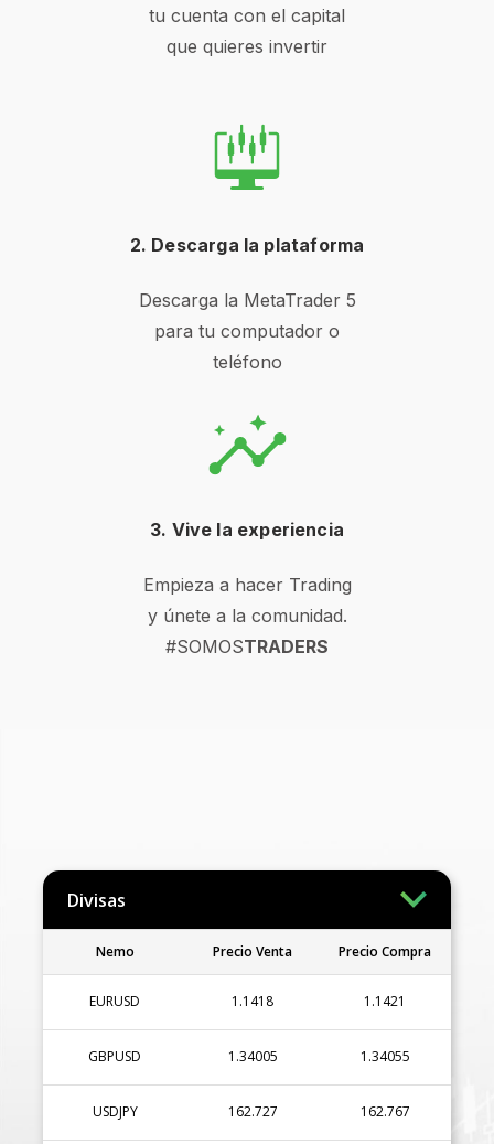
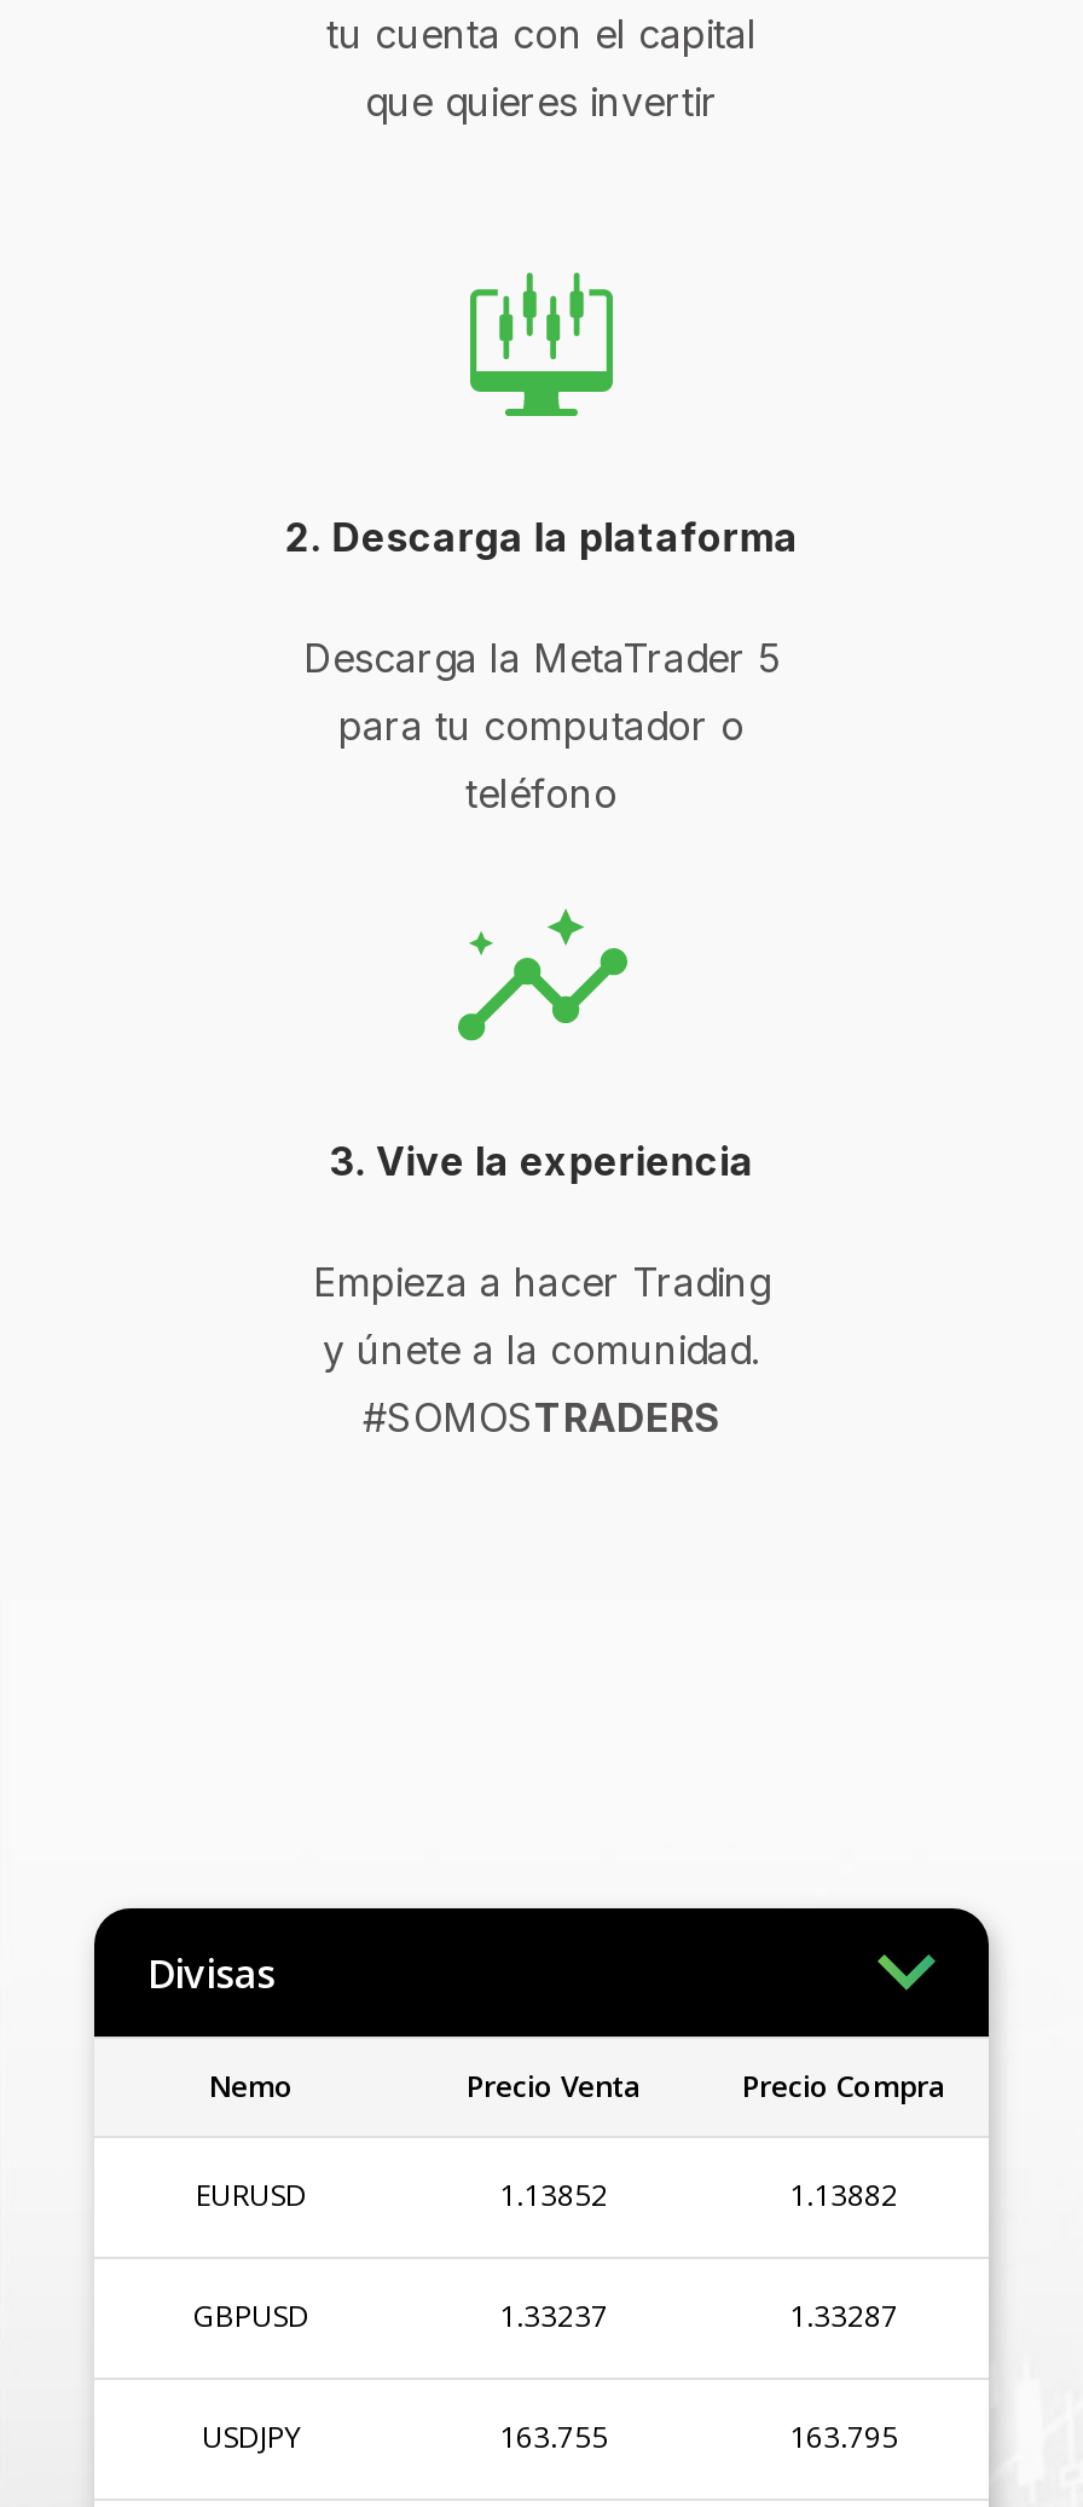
[232,992,273,1011] 1.1418 -> [499,2175,608,2217] 1.13852
[364,992,406,1011] 1.1421 -> [789,2175,898,2217] 1.13882
[228,1047,277,1066] 1.34005 -> [499,2296,608,2337] 1.33237
[360,1047,410,1066] 1.34055 -> [789,2296,898,2337] 1.33287
[228,1103,277,1121] 162.727 -> [499,2417,608,2458] 163.755
[360,1103,410,1121] 162.767 -> [789,2417,898,2458] 163.795

